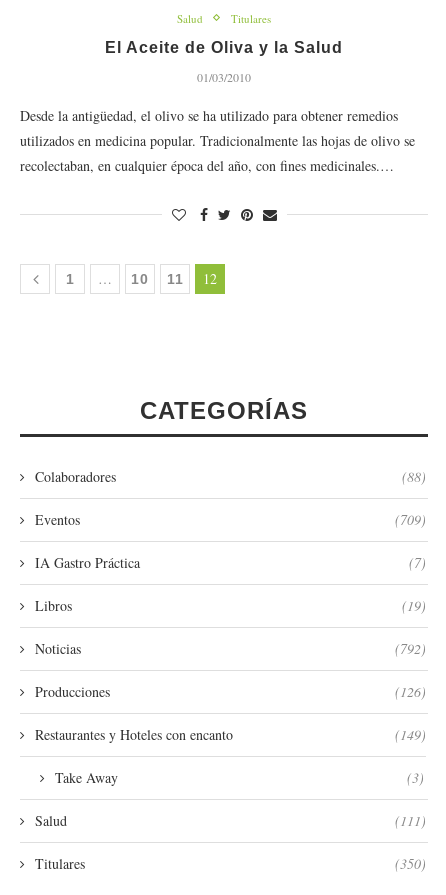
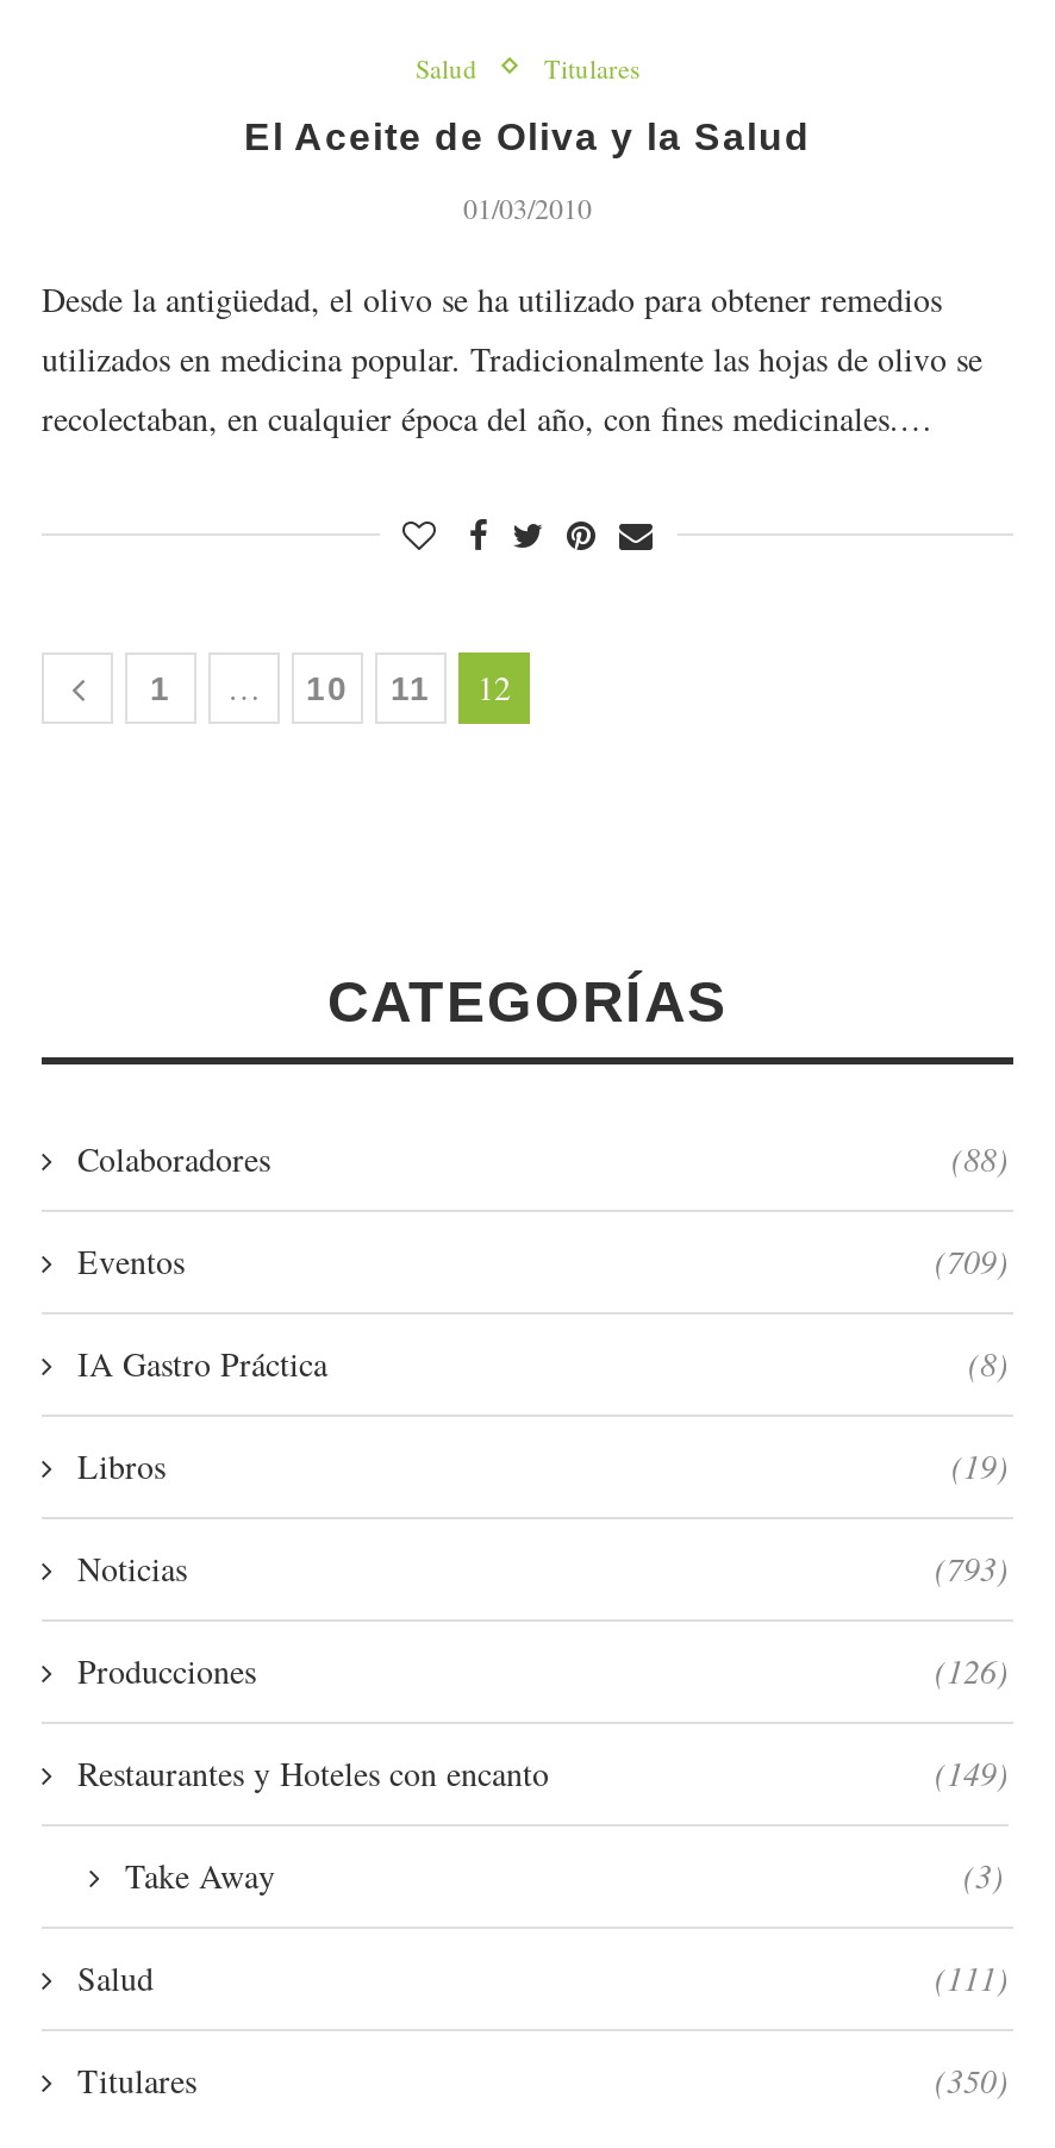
[409,553,426,572] (7) -> [968,1340,1009,1386] (8)
[395,639,426,658] (792) -> [935,1545,1009,1591] (793)

